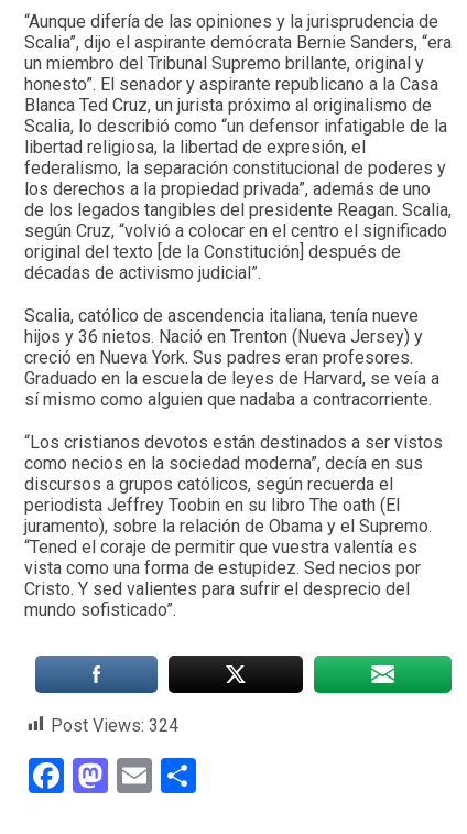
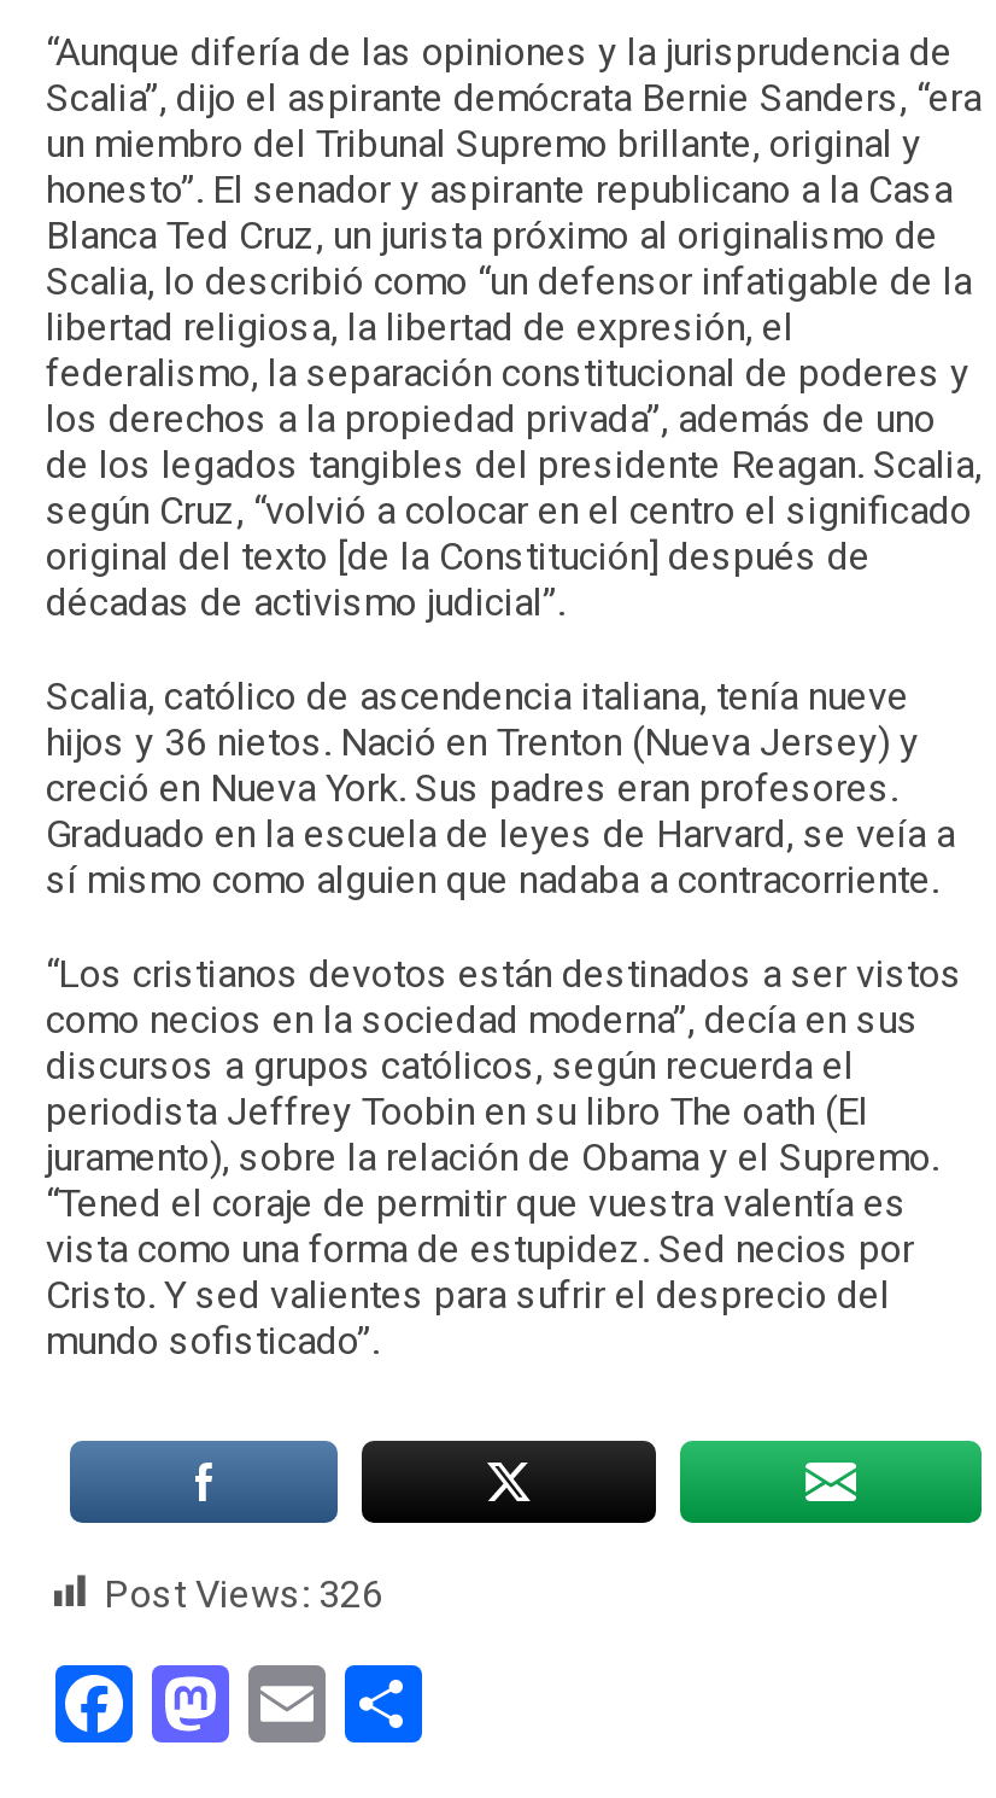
[51,715,178,736] Post Views: 324 -> [104,1570,383,1616] Post Views: 326

